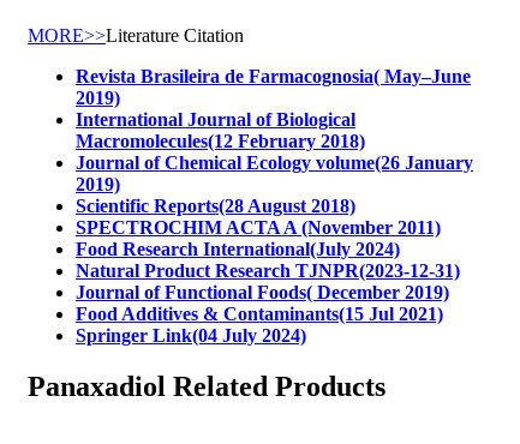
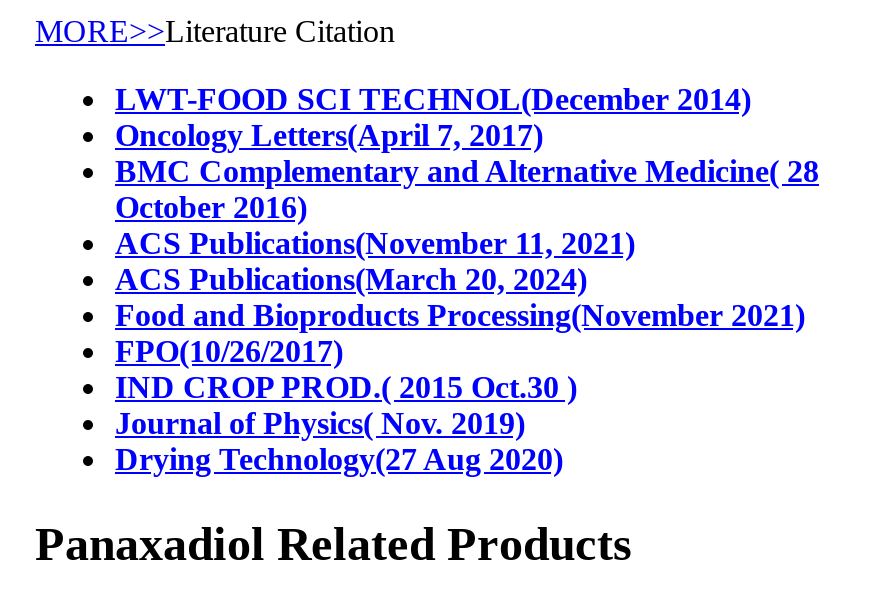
[76,66,473,346] Revista Brasileira de Farmacognosia( May–June | 2019) | International Journal of Biological | Macromolecules(12 February 2018) | Journal of Chemical Ecology volume(26 January | 2019) | Scientific Reports(28 August 2018) | SPECTROCHIM ACTA A (November 2011) | Food Research International(July 2024) | Natural Product Research TJNPR(2023-12-31) | Journal of Functional Foods( December 2019) | Food Additives & Contaminants(15 Jul 2021) | Springer Link(04 July 2024) -> [115,83,819,477] LWT-FOOD SCI TECHNOL(December 2014) | Oncology Letters(April 7, 2017) | BMC Complementary and Alternative Medicine( 28 | October 2016) | ACS Publications(November 11, 2021) | ACS Publications(March 20, 2024) | Food and Bioproducts Processing(November 2021) | FPO(10/26/2017) | IND CROP PROD.( 2015 Oct.30 ) | Journal of Physics( Nov. 2019) | Drying Technology(27 Aug 2020)

